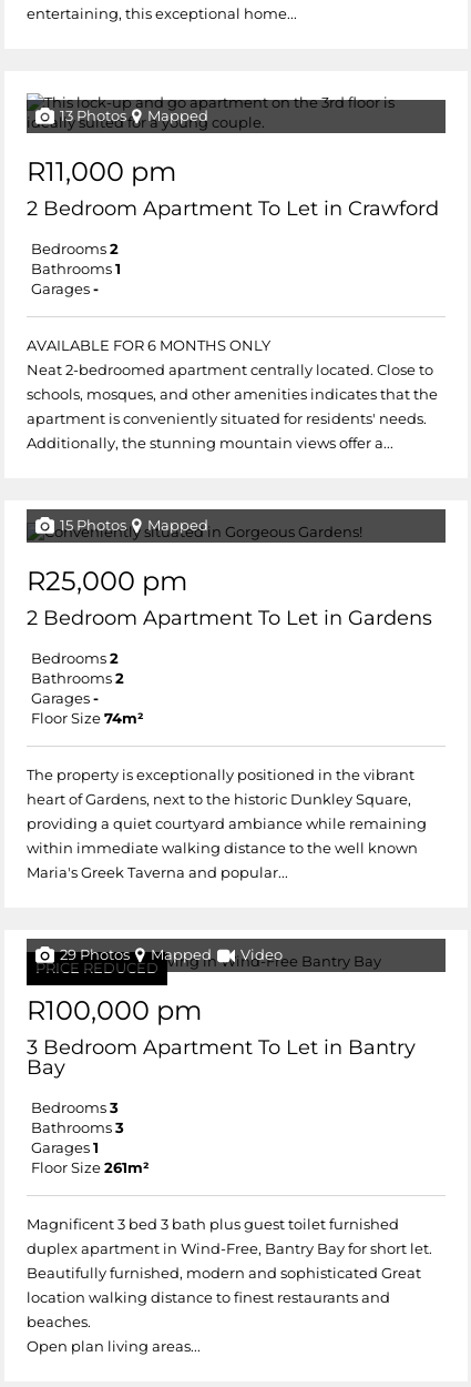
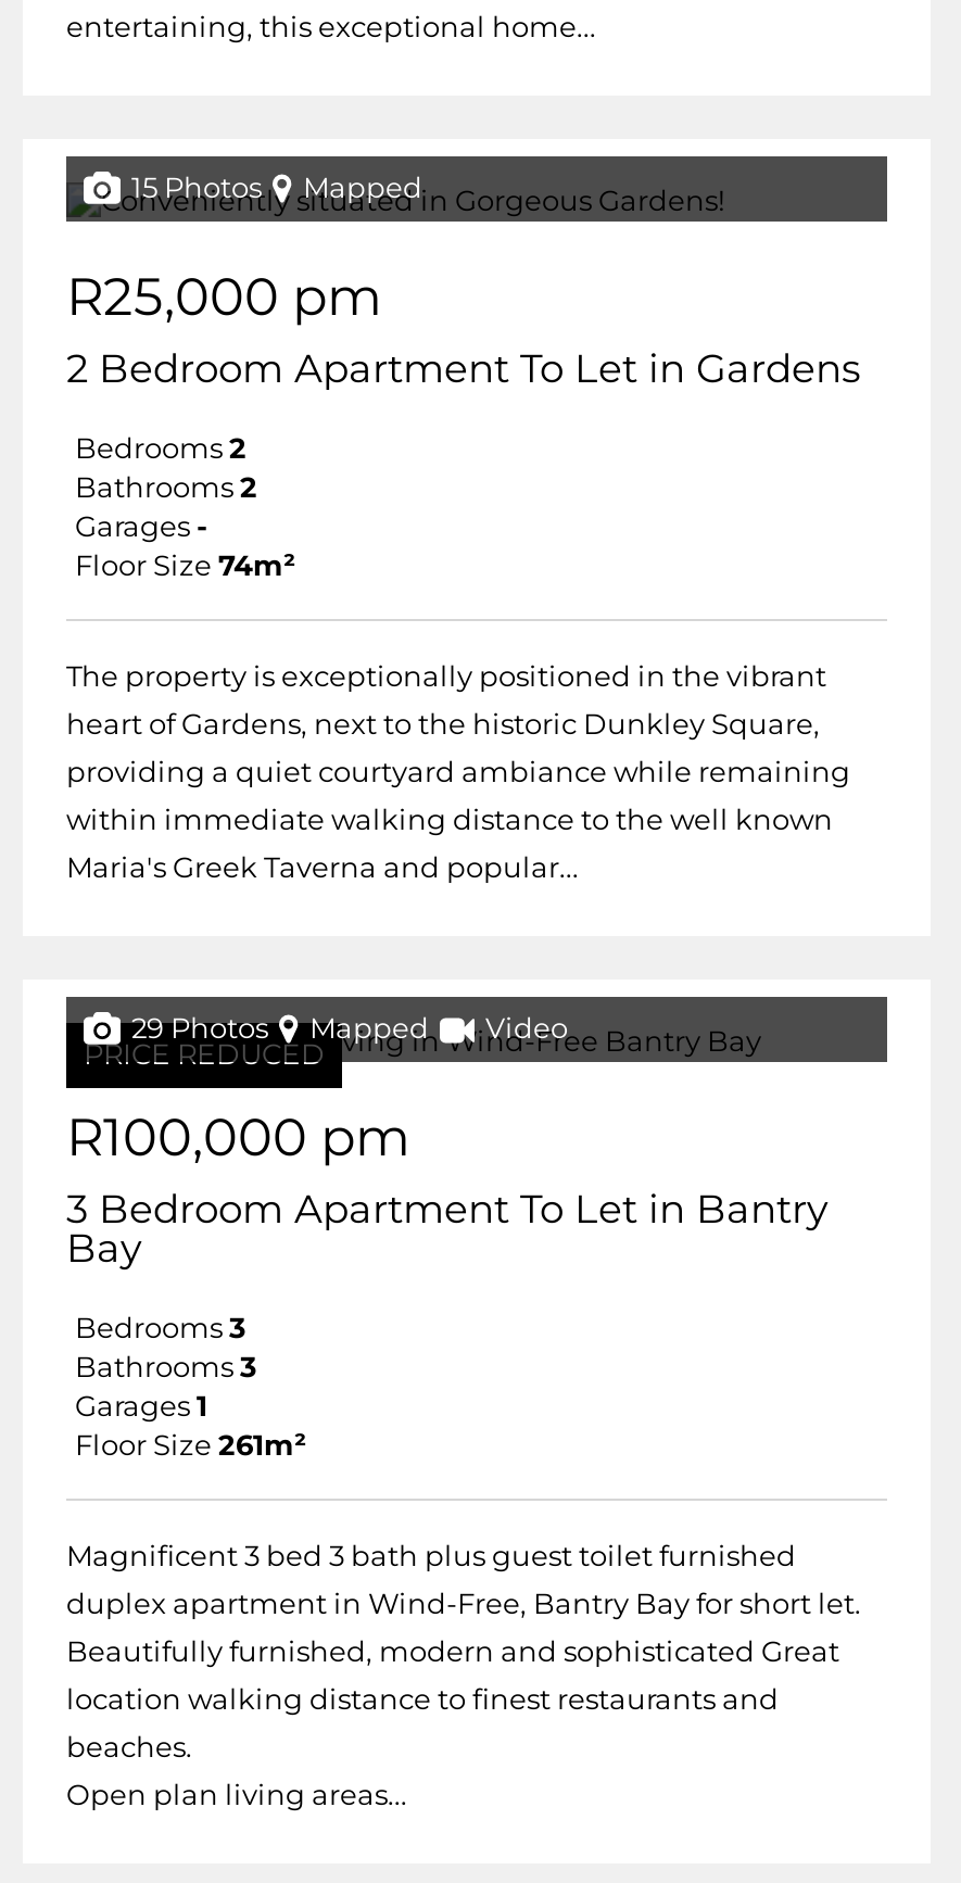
[27,108,439,452] 13 Photos | Mapped | R11,000 pm | 2 Bedroom Apartment To Let in Crawford | Bedrooms 2 | Bathrooms 1 | Garages - | AVAILABLE FOR 6 MONTHS ONLY | Neat 2-bedroomed apartment centrally located. Close to | schools, mosques, and other amenities indicates that the | apartment is conveniently situated for residents' needs. | Additionally, the stunning mountain views offer a... -> none

